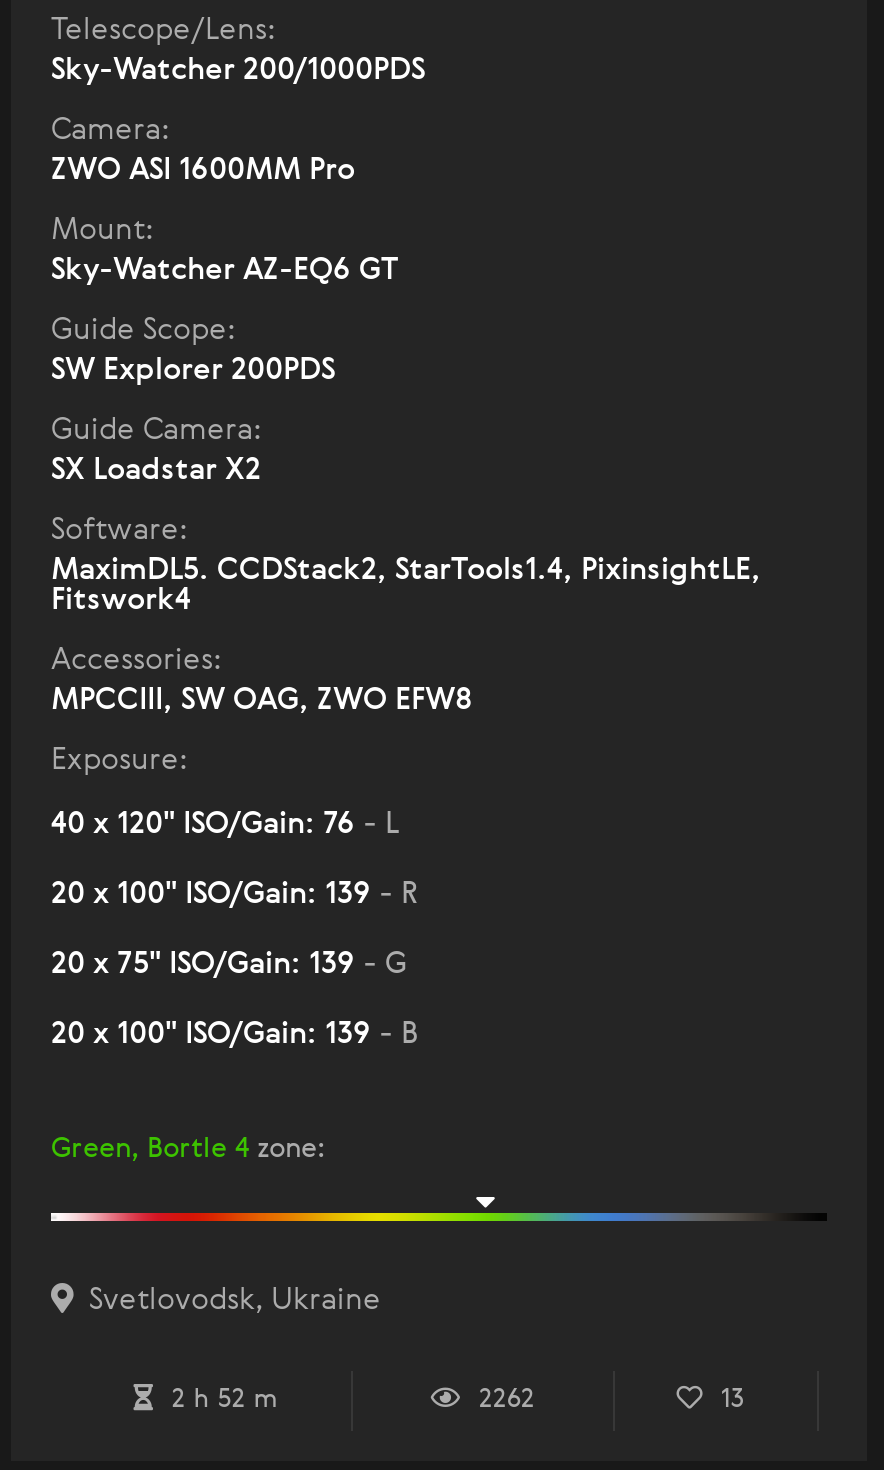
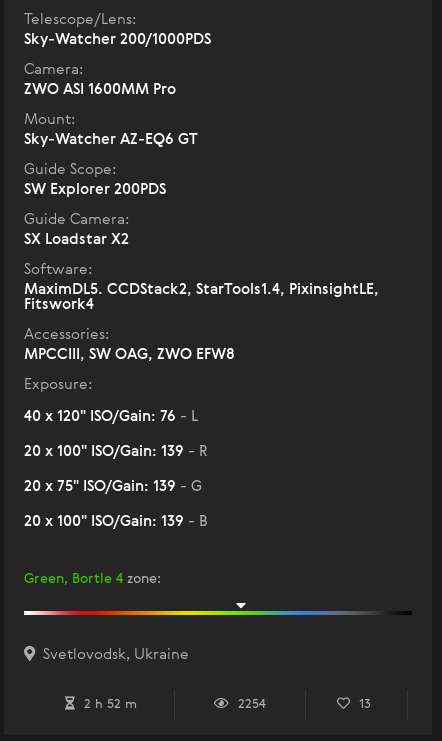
[471,1388,535,1414] 2262 -> [234,698,266,711] 2254

